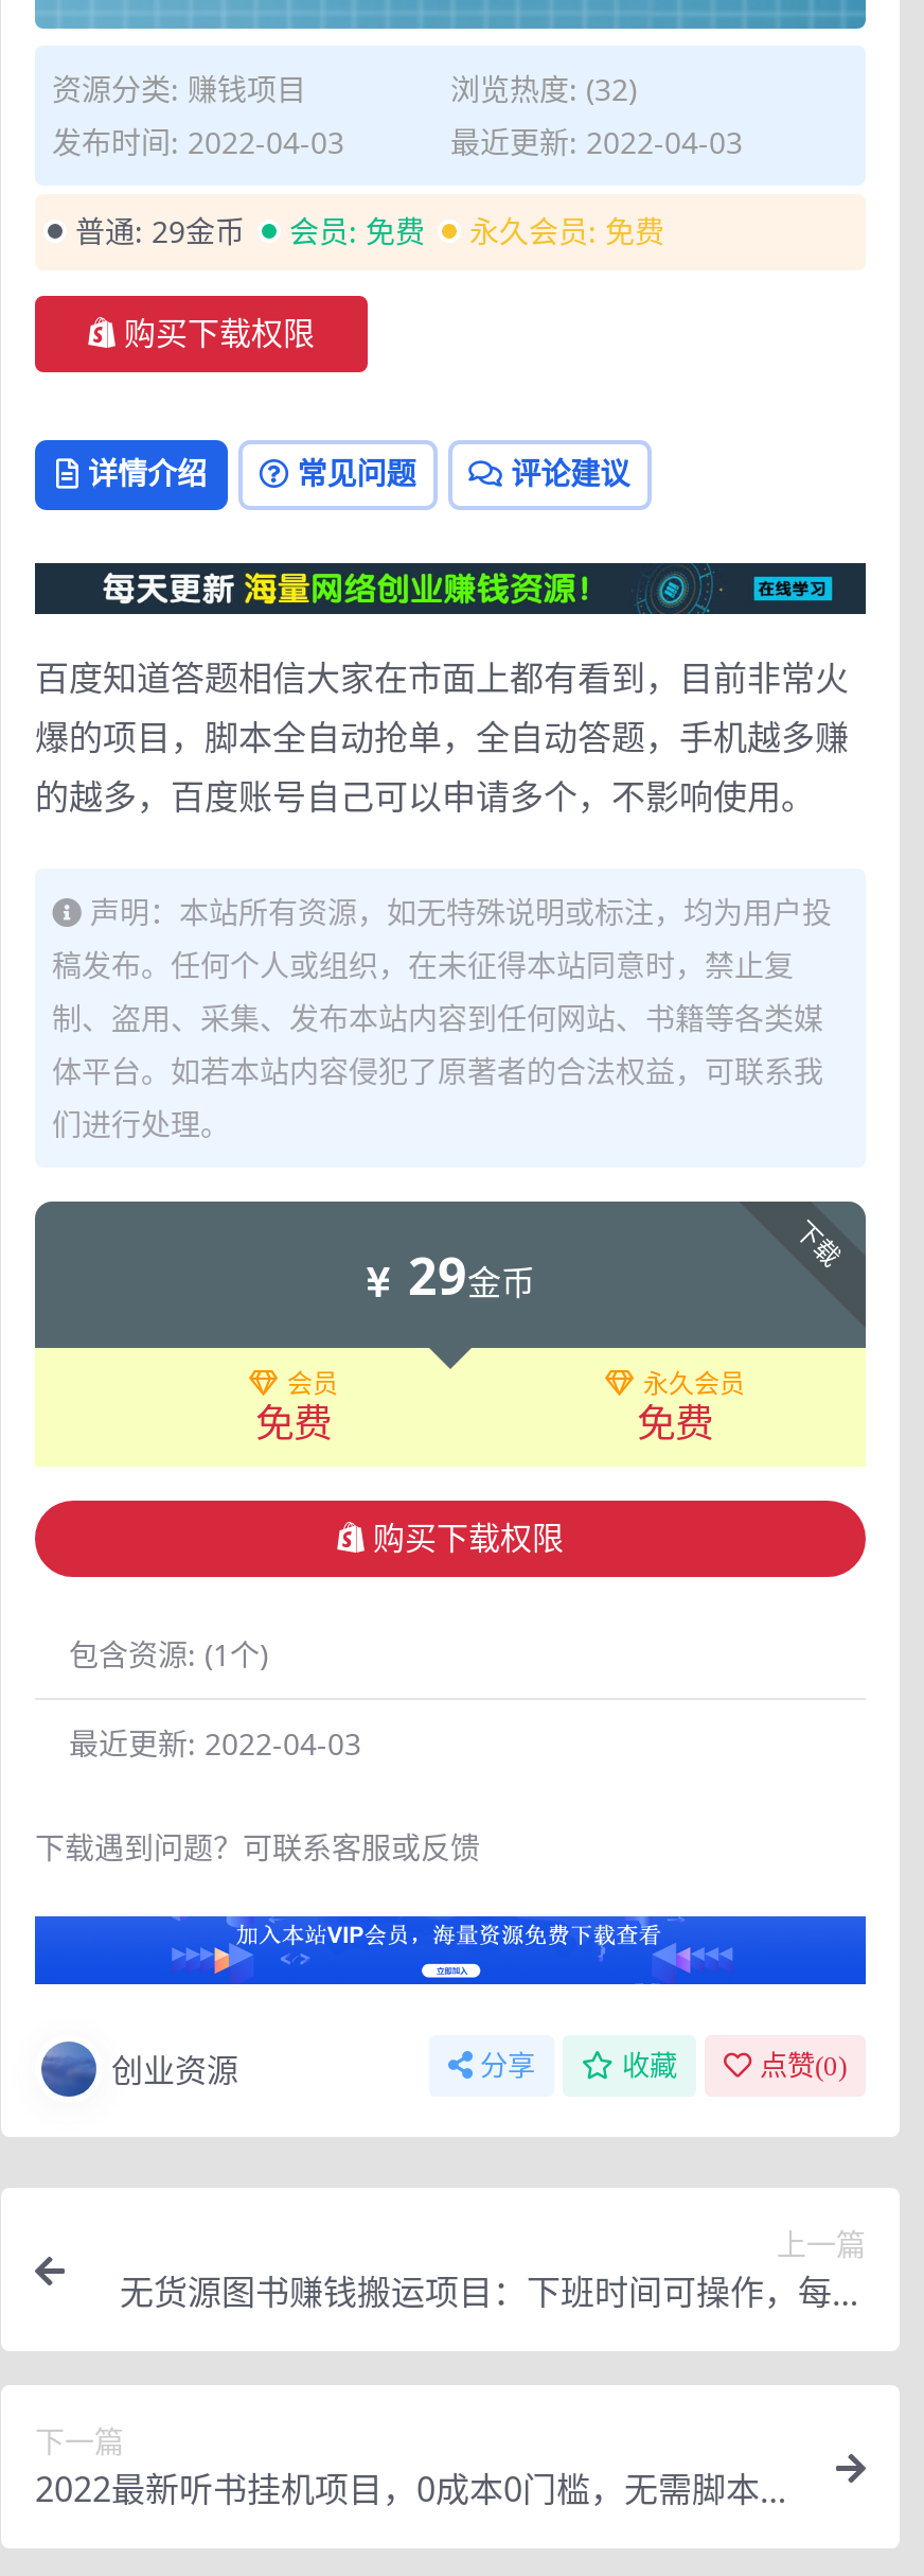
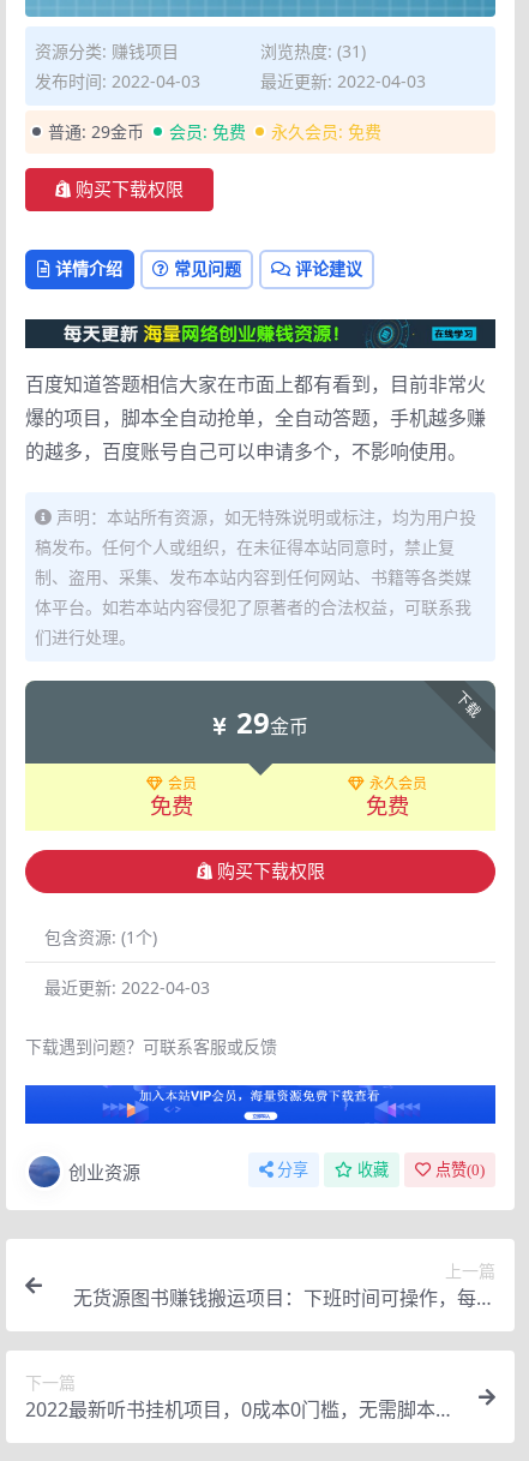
[450,69,637,109] 浏览热度: (32) -> [260,40,366,62] 浏览热度: (31)

